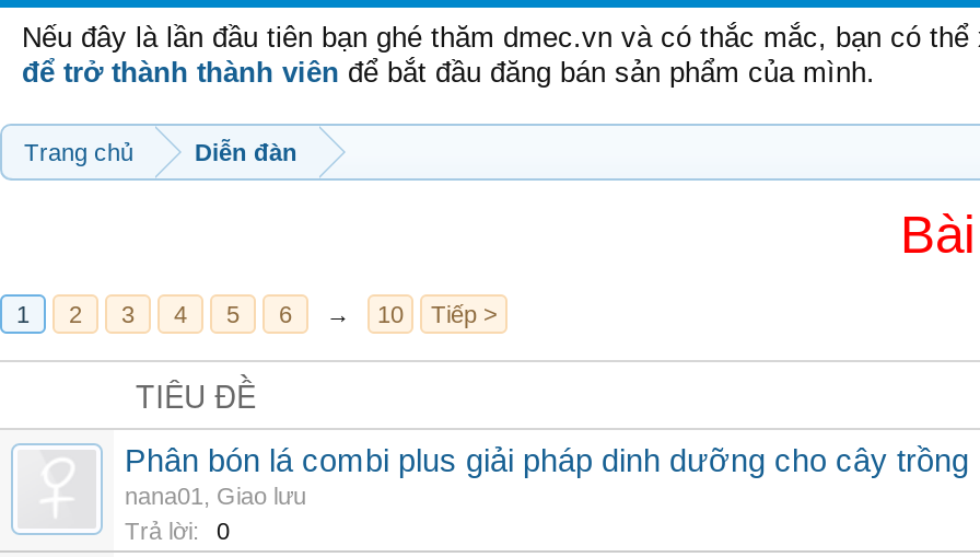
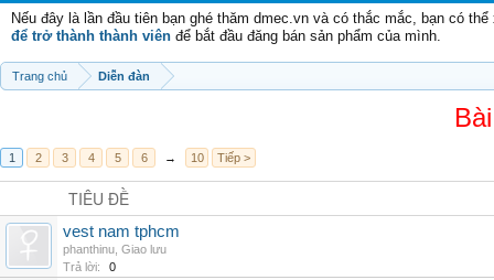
[125,443,969,509] Phân bón lá combi plus giải pháp dinh dưỡng cho cây trồng | nana01, Giao lưu -> [63,223,180,256] vest nam tphcm | phanthinu, Giao lưu

